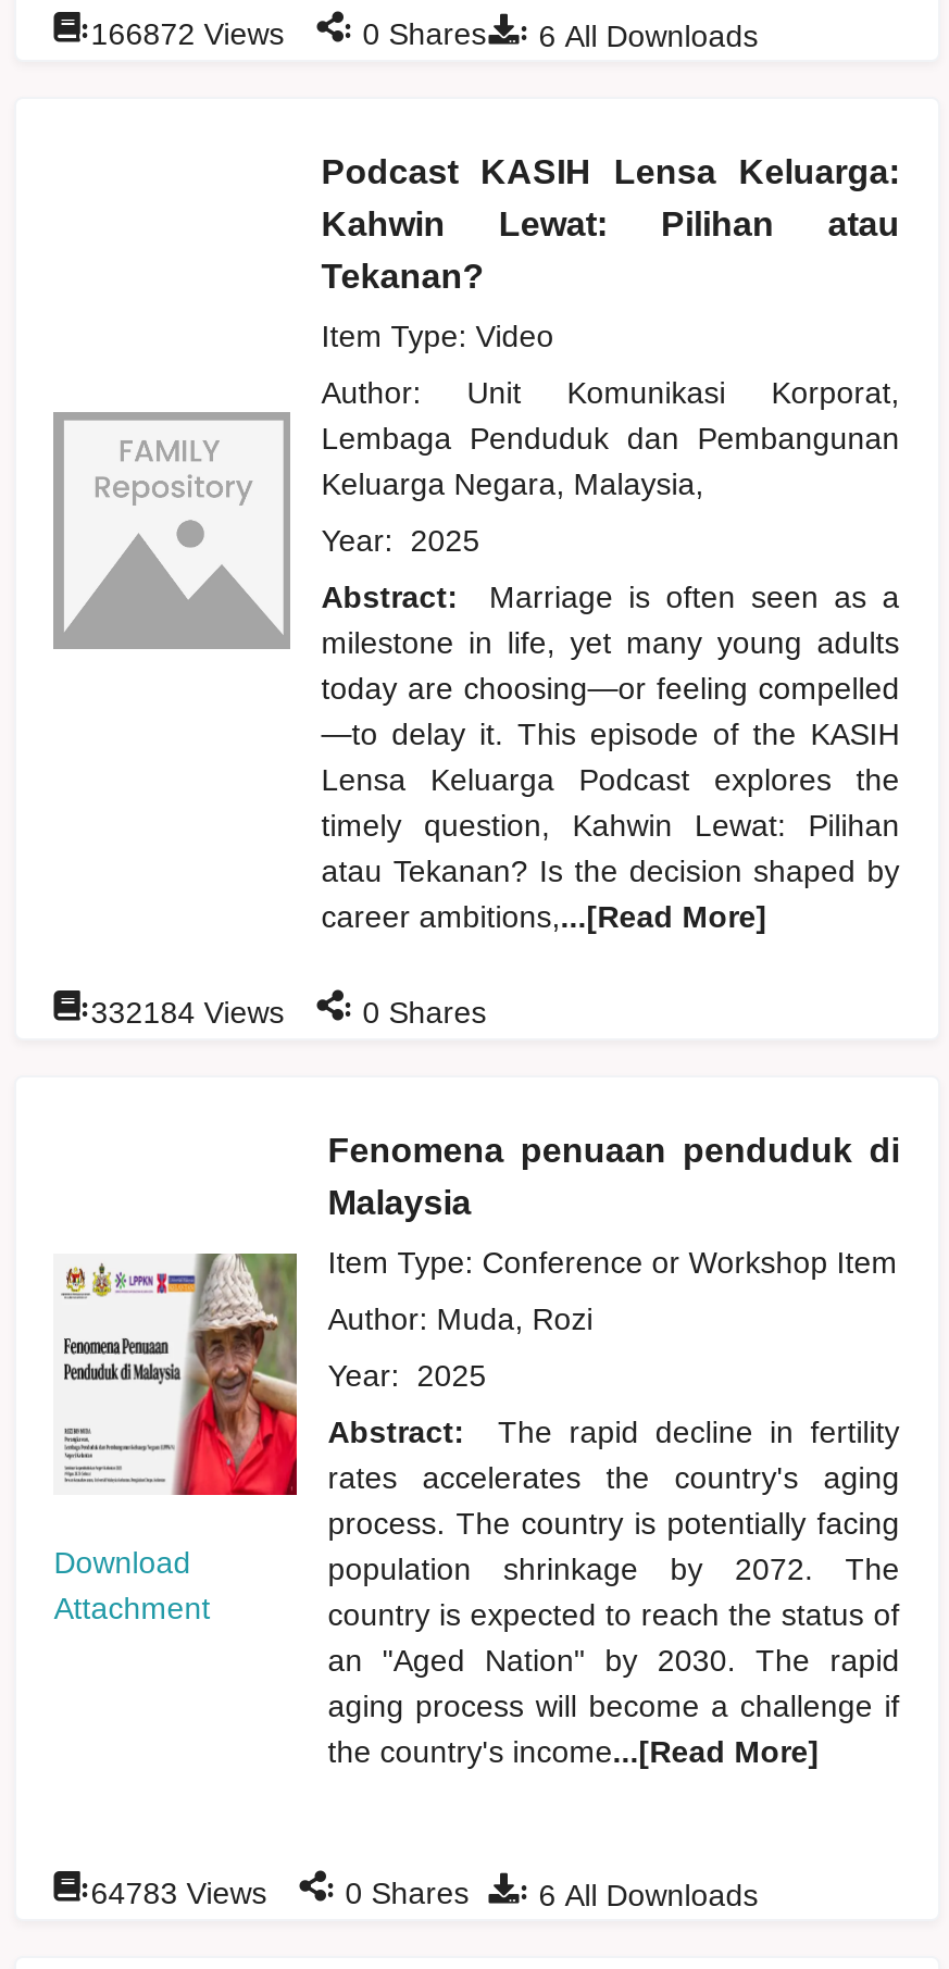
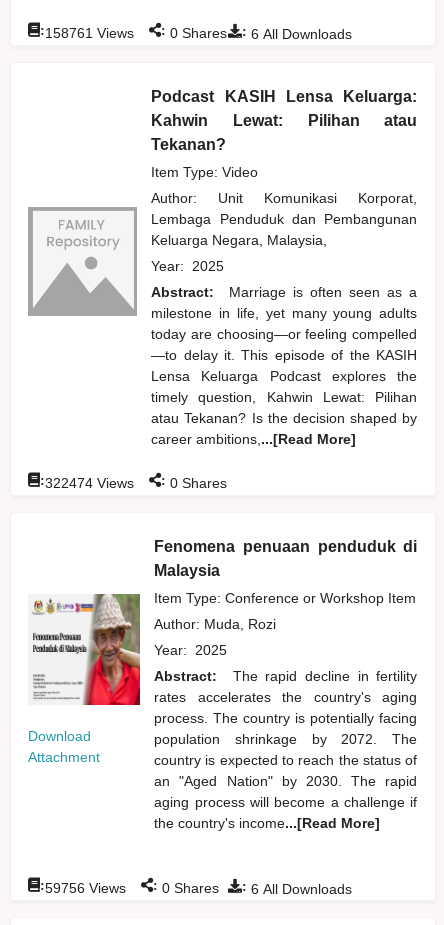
[80,12,758,53] :166872 Views : 0 Shares : 6 All Downloads -> [40,23,352,42] :158761 Views : 0 Shares : 6 All Downloads
[80,990,486,1029] :332184 Views : 0 Shares -> [40,473,227,491] :322474 Views : 0 Shares
[80,1871,758,1912] :64783 Views : 0 Shares : 6 All Downloads -> [40,878,352,897] :59756 Views : 0 Shares : 6 All Downloads

